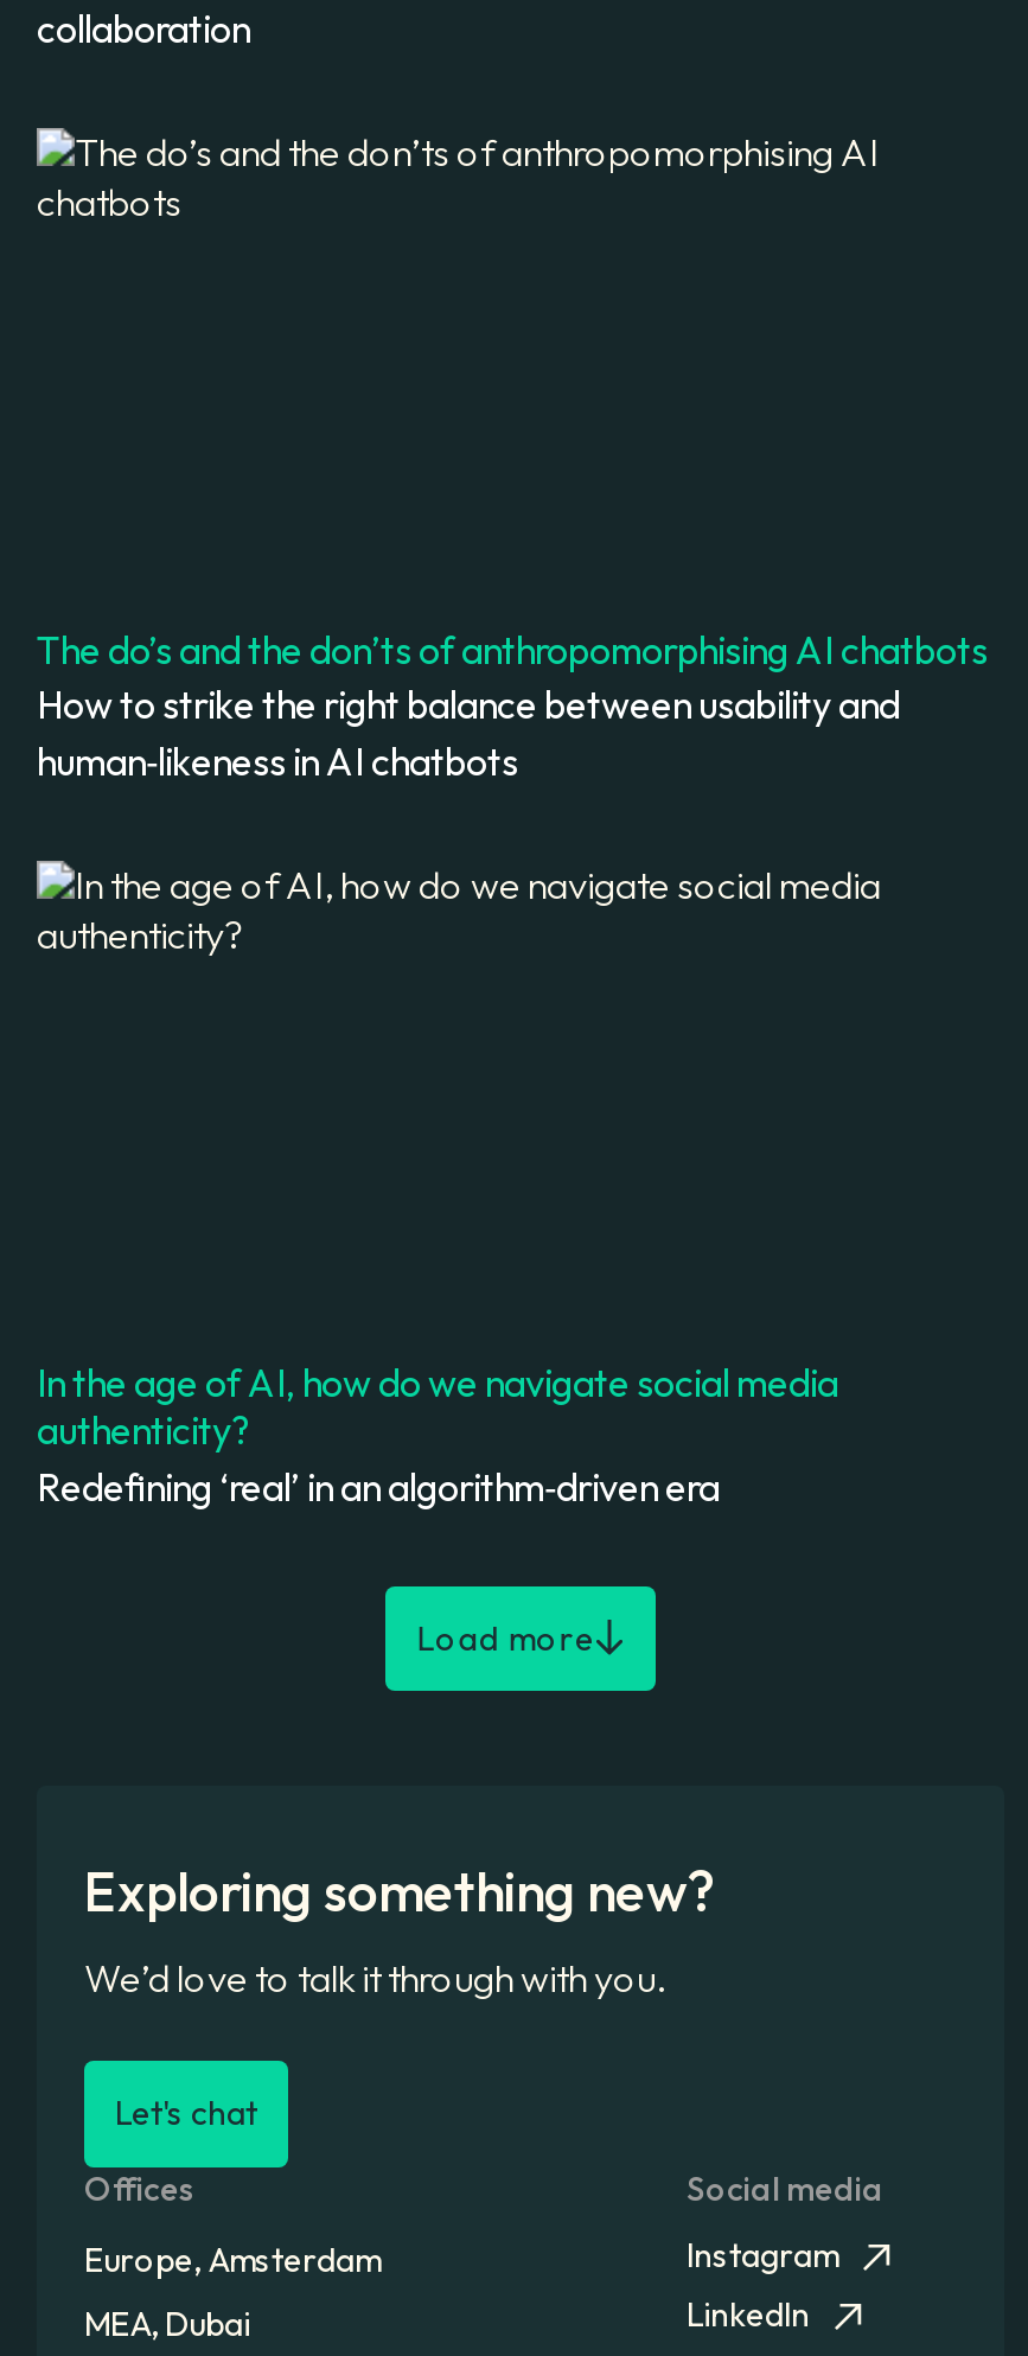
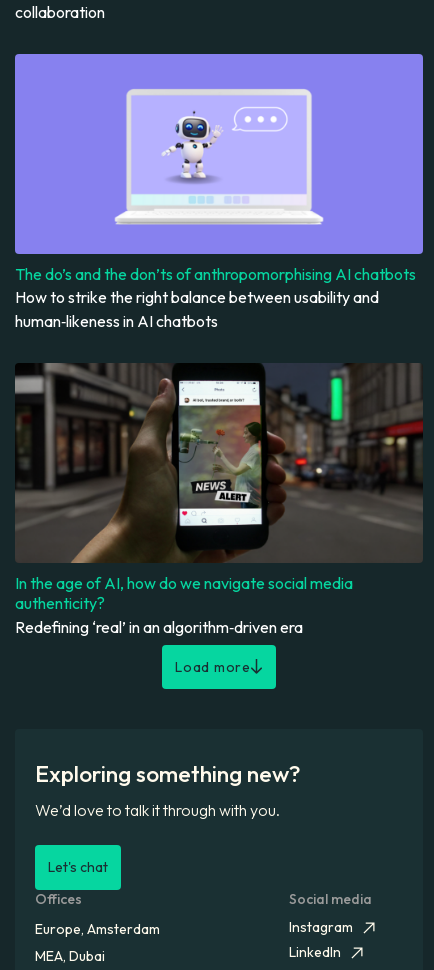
none -> [14,53,424,255] [image]
none -> [14,363,423,564] [image]

